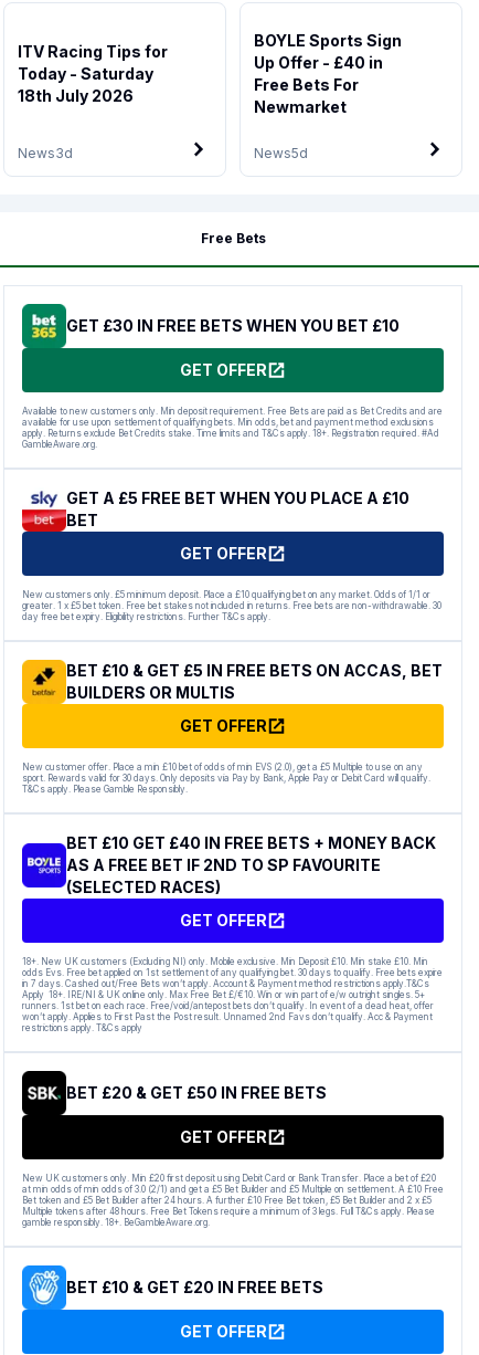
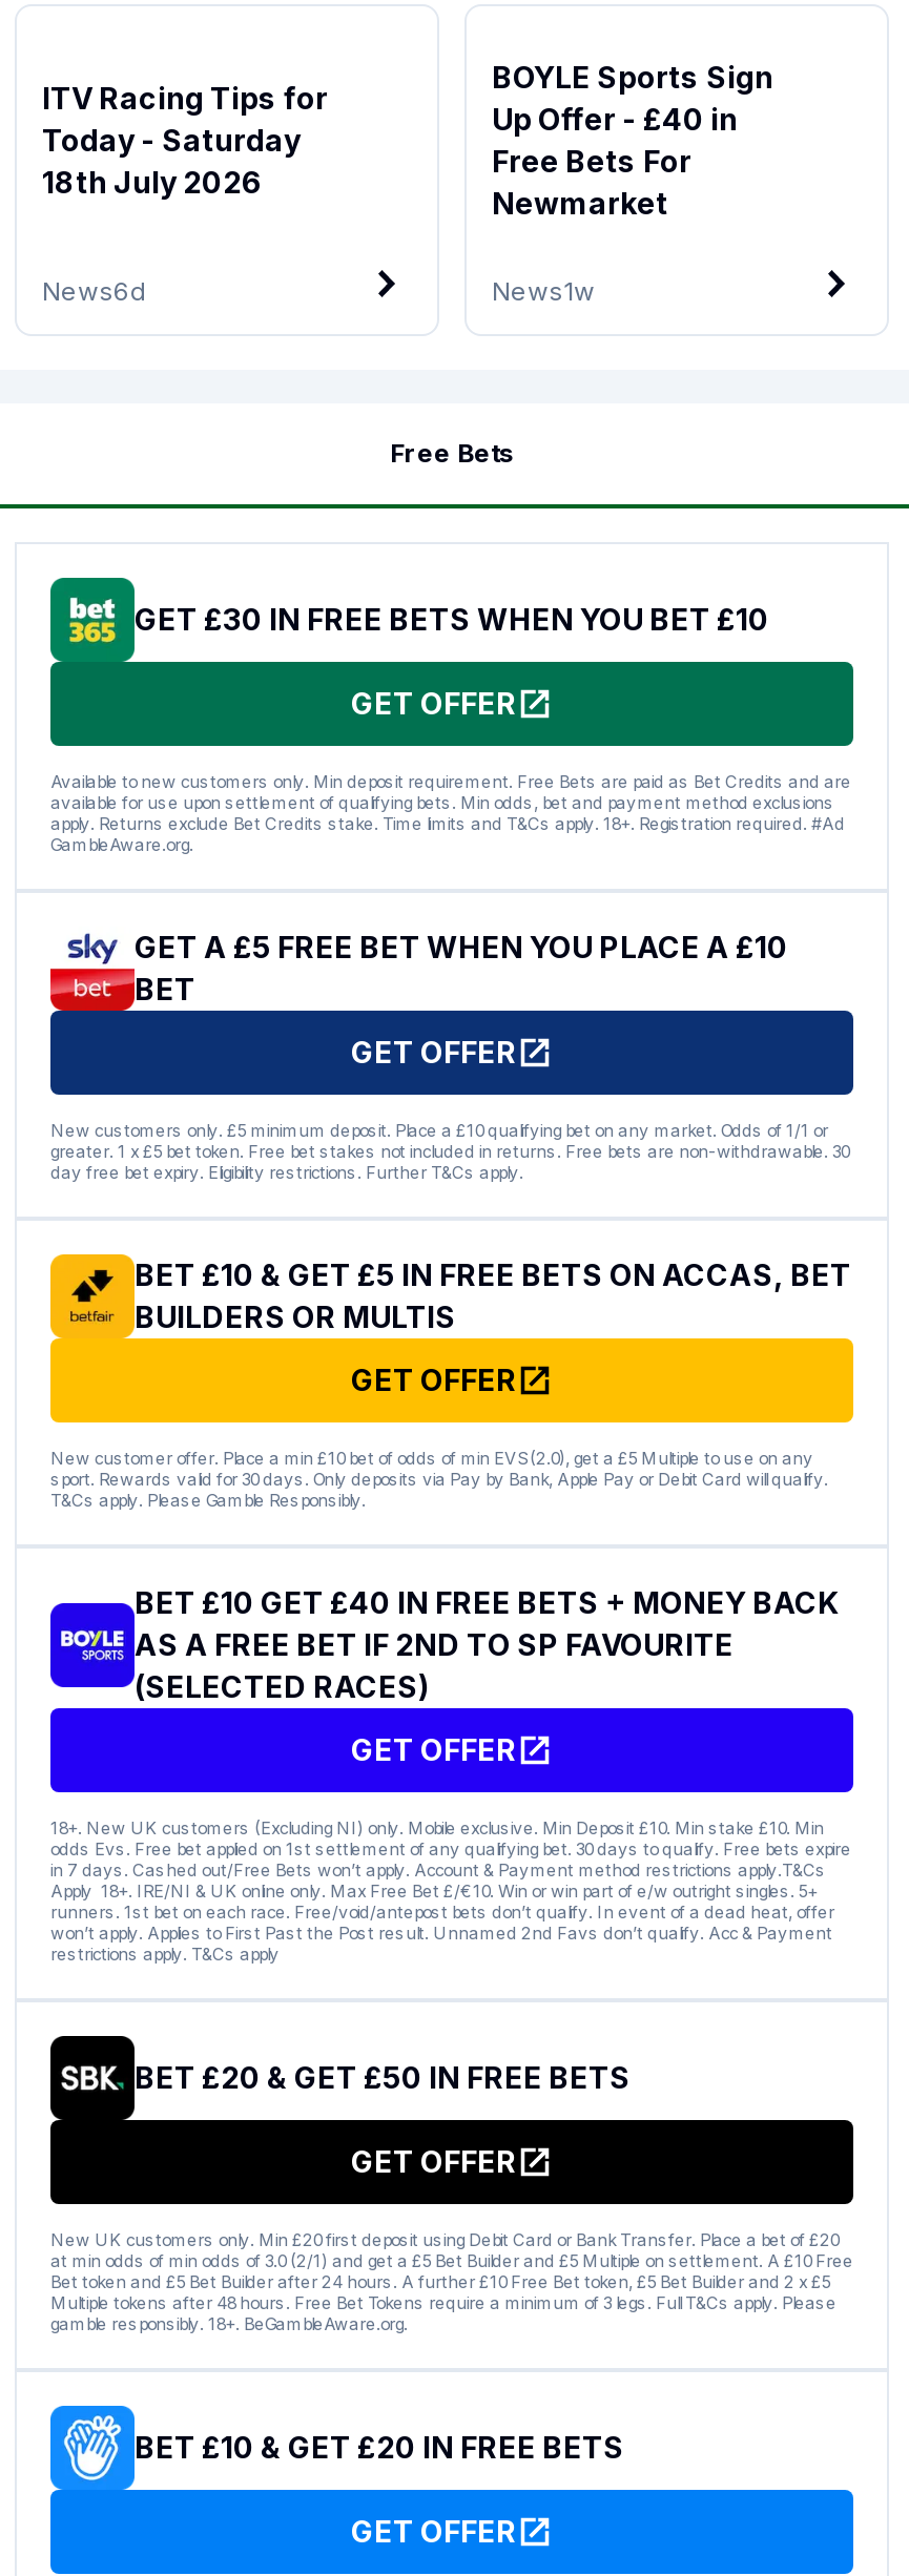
[18,145,73,161] News3d -> [42,275,147,307] News6d
[254,145,308,161] News5d -> [492,275,595,307] News1w

